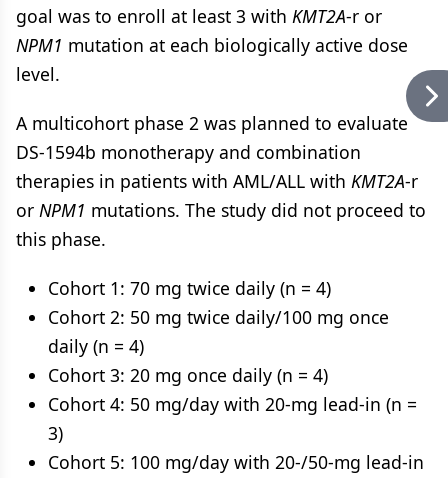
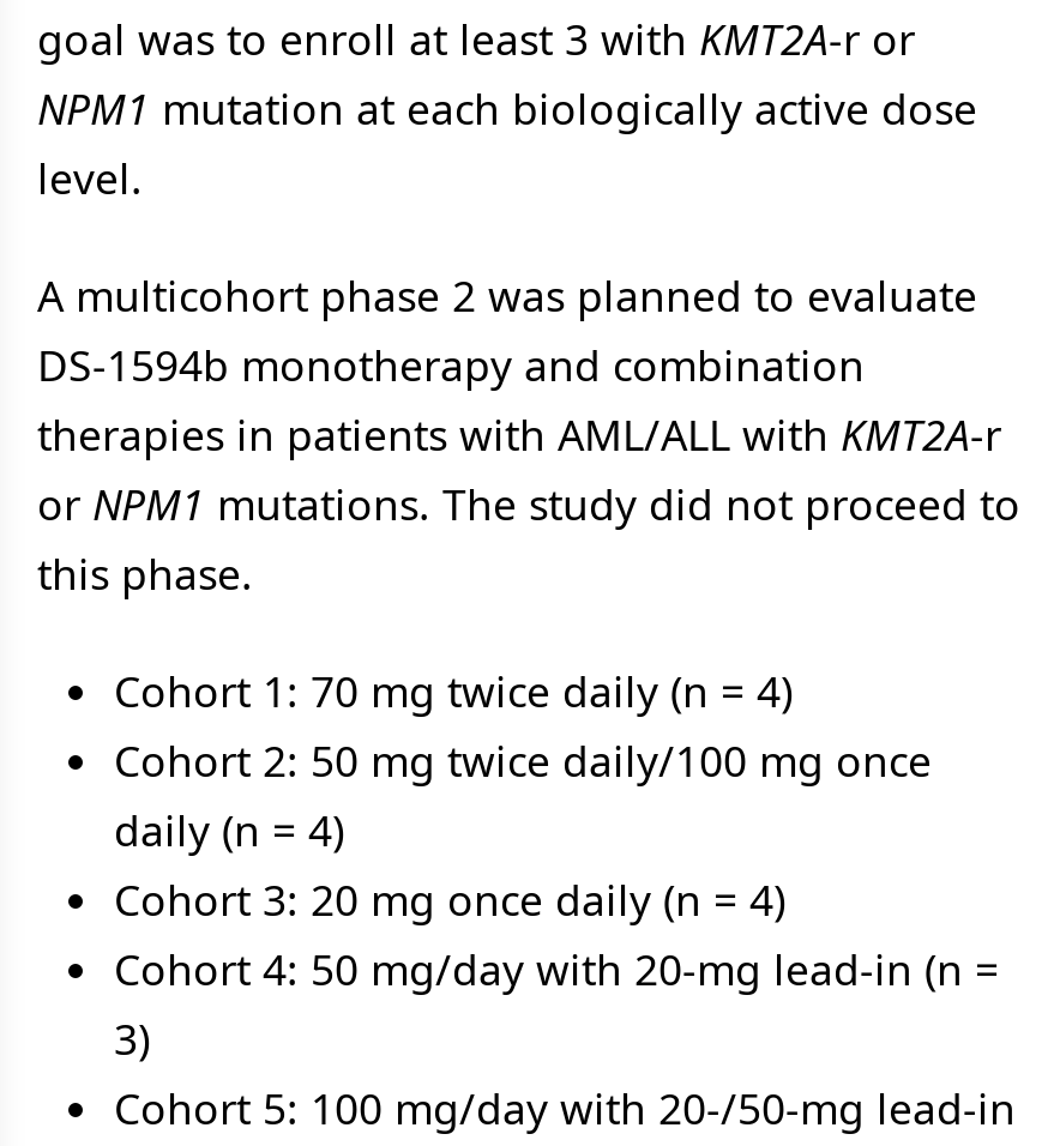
[405,69,445,123] [image] -> none

